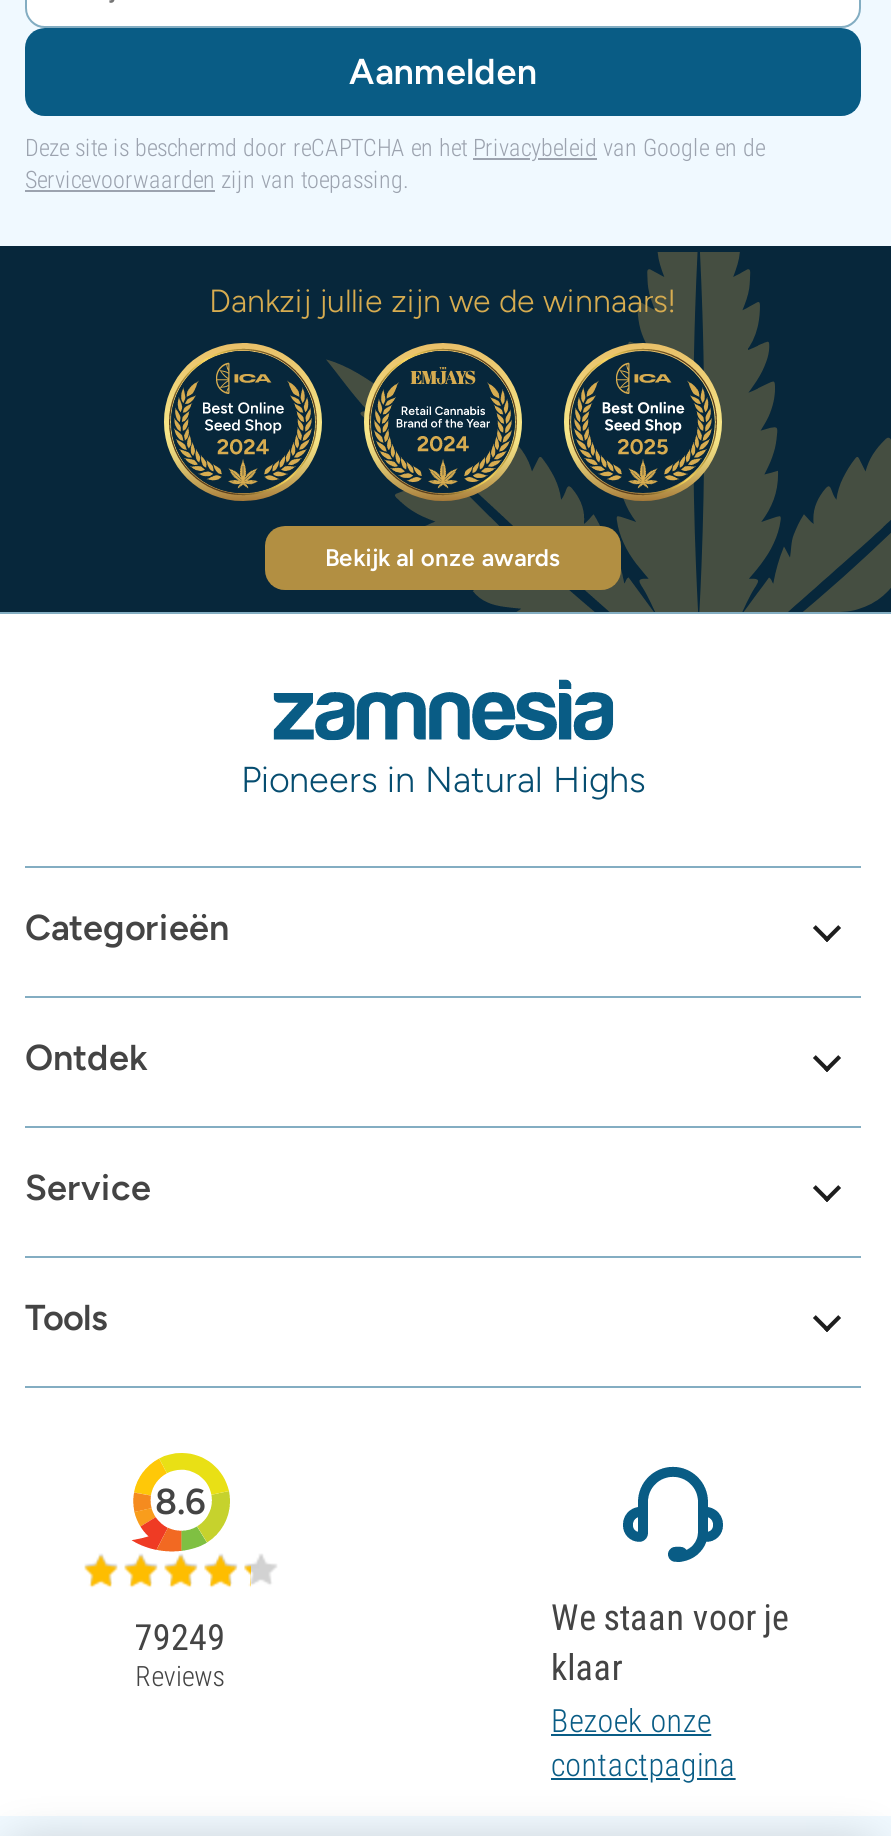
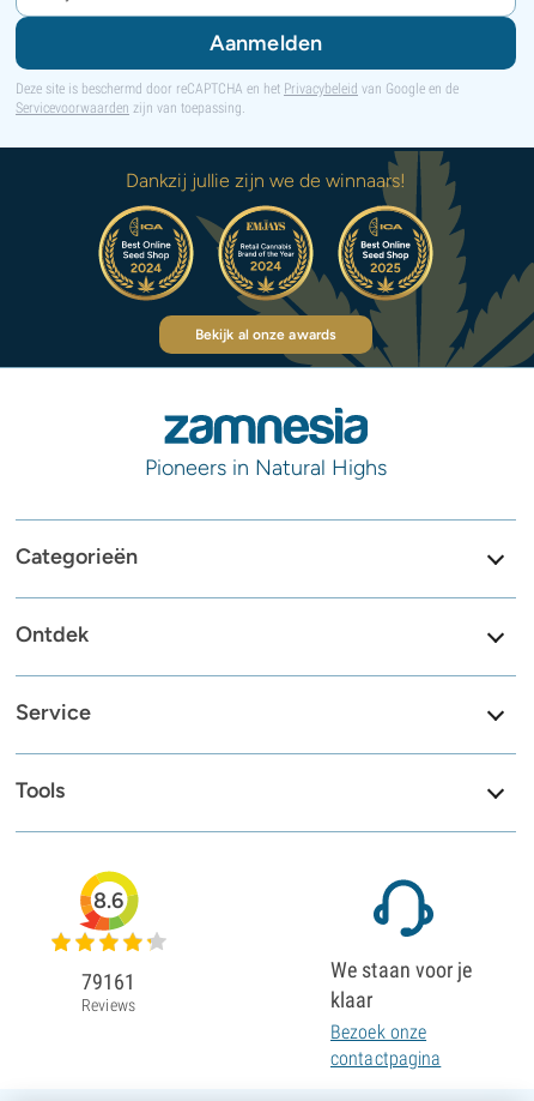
[135,1616,225,1658] 79249 -> [81,969,136,994] 79161

